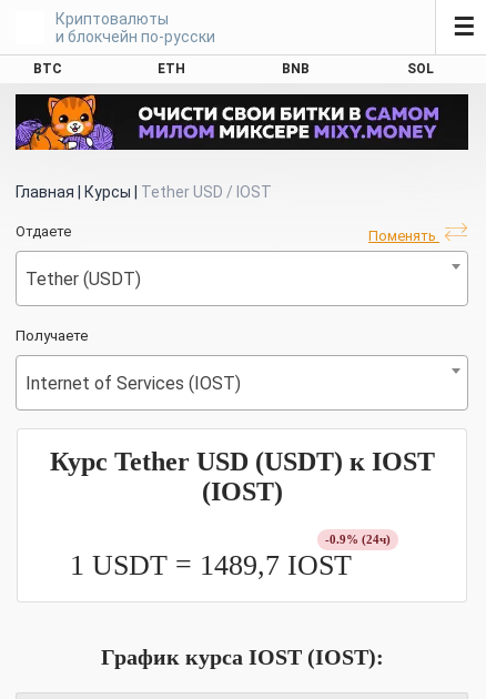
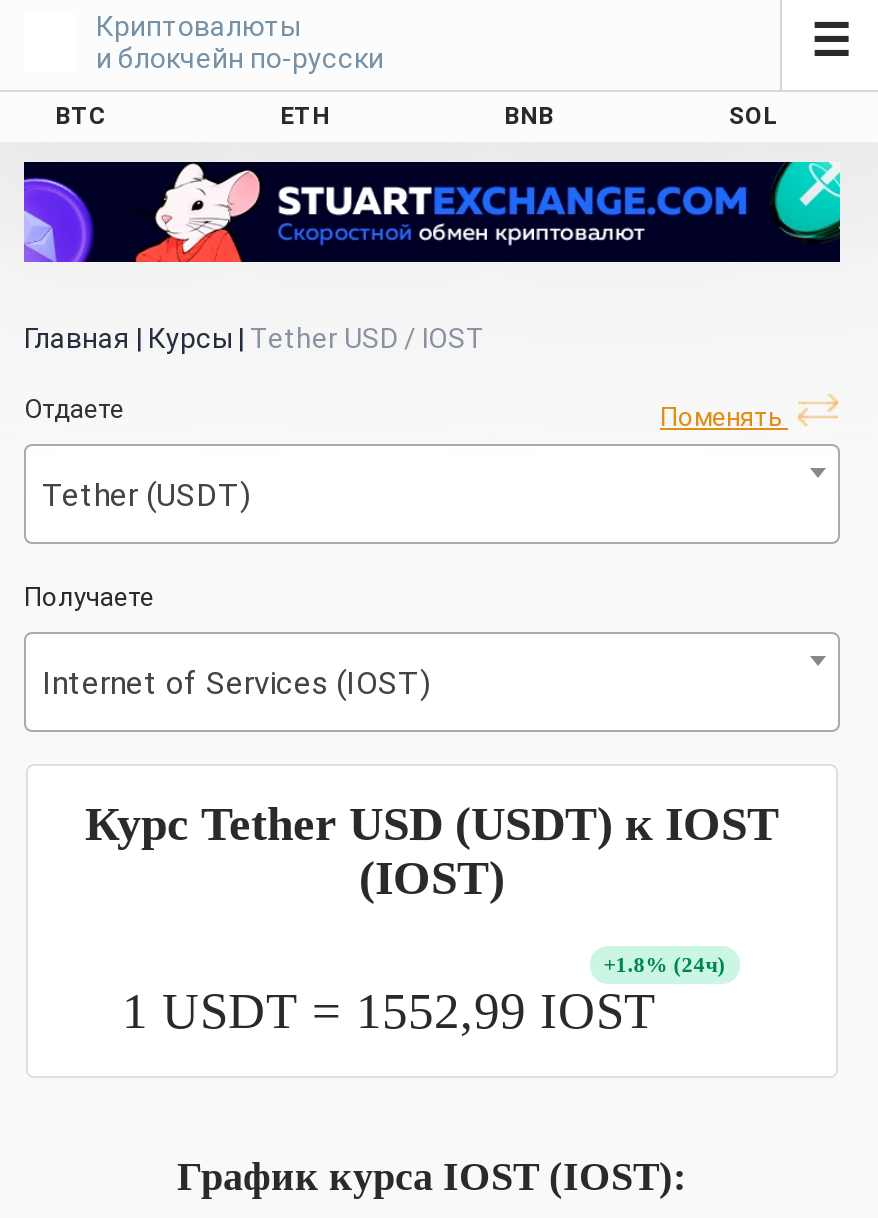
[14,93,469,151] [image] -> [22,160,842,264] [image]
[325,532,390,546] -0.9% (24ч) -> [604,952,726,976] +1.8% (24ч)
[70,549,352,581] 1 USDT = 1489,7 IOST -> [122,982,656,1040] 1 USDT = 1552,99 IOST

